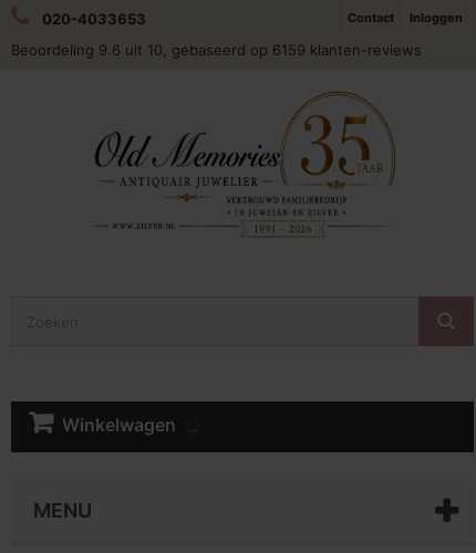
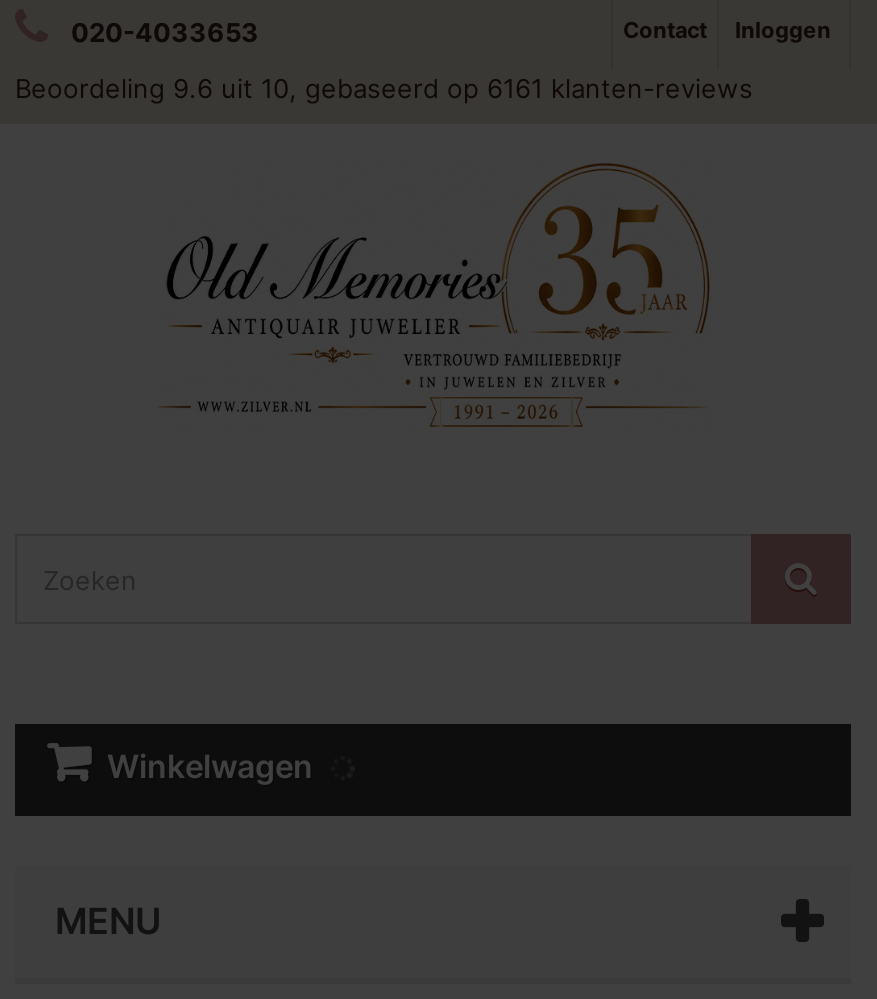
[11,41,422,59] Beoordeling 9.6 uit 10, gebaseerd op 6159 klanten-reviews -> [15,72,753,104] Beoordeling 9.6 uit 10, gebaseerd op 6161 klanten-reviews

